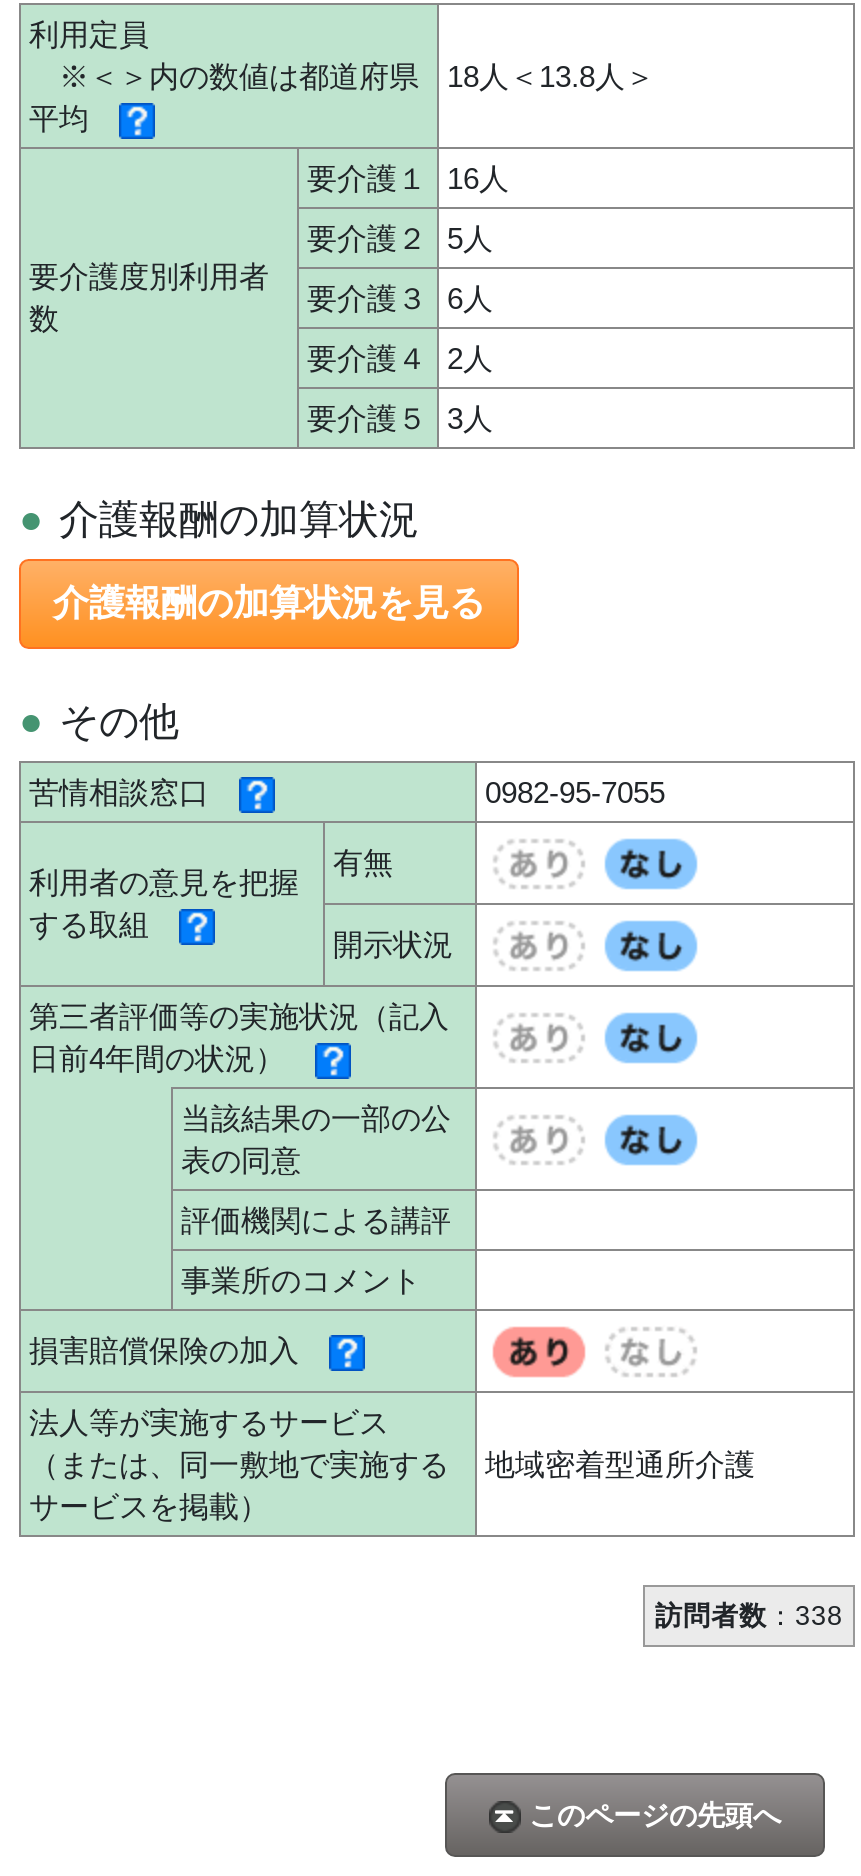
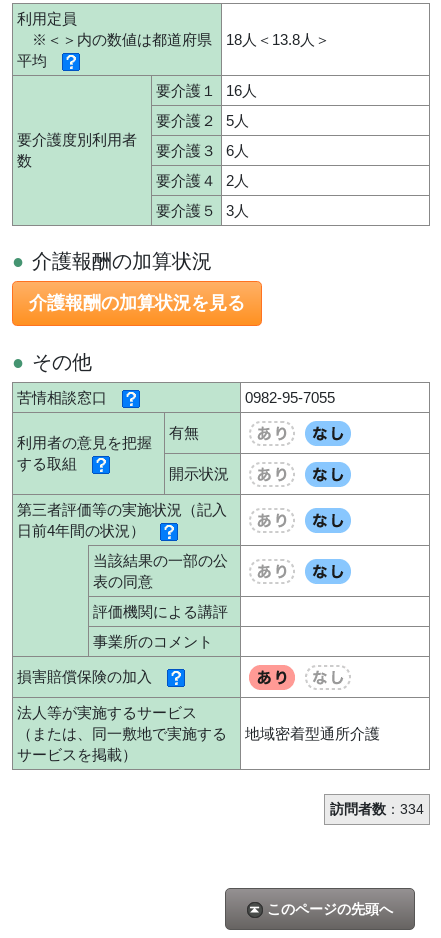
[655,1601,843,1631] 訪問者数：338 -> [330,802,424,817] 訪問者数：334

